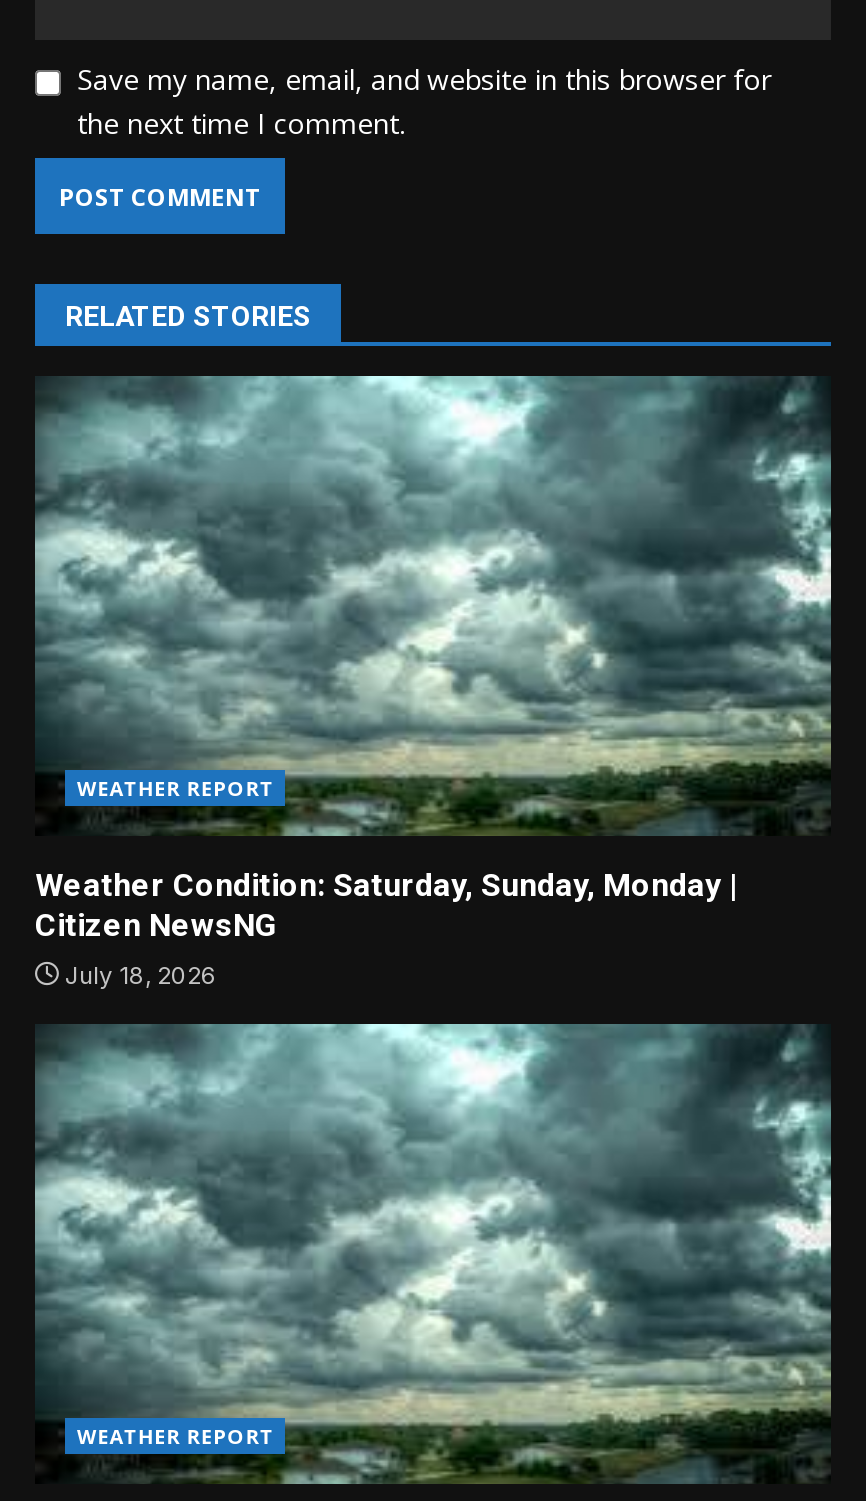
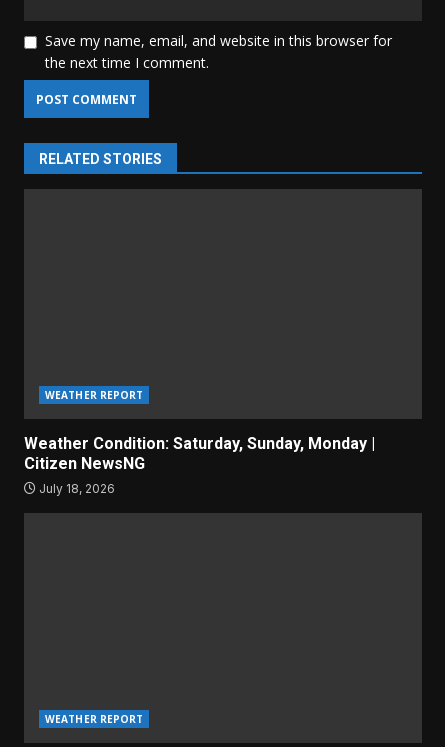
[33,374,833,836] [image] -> none
[33,1022,833,1484] [image] -> none

